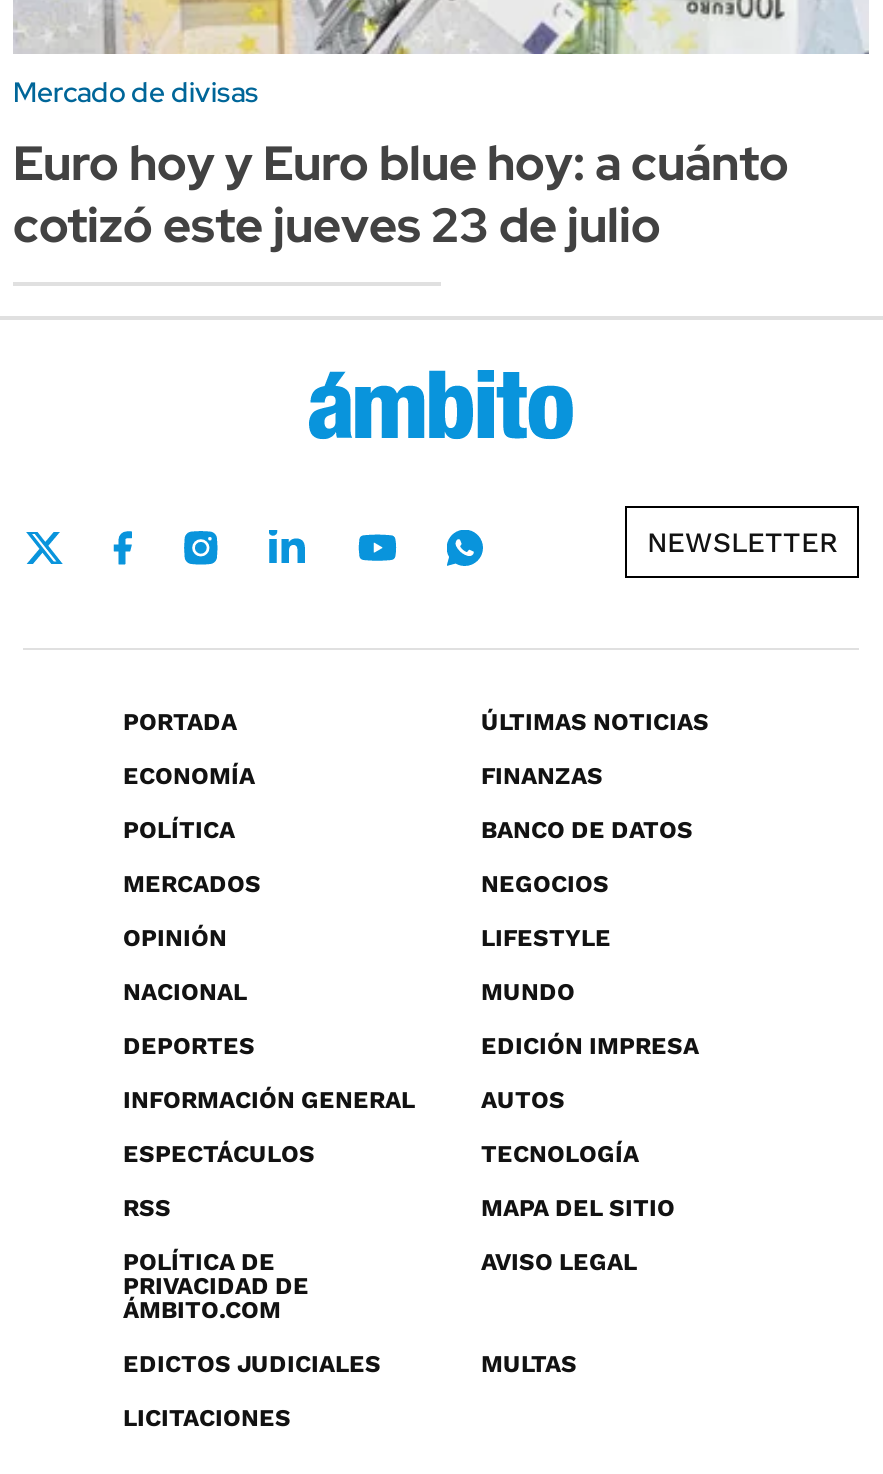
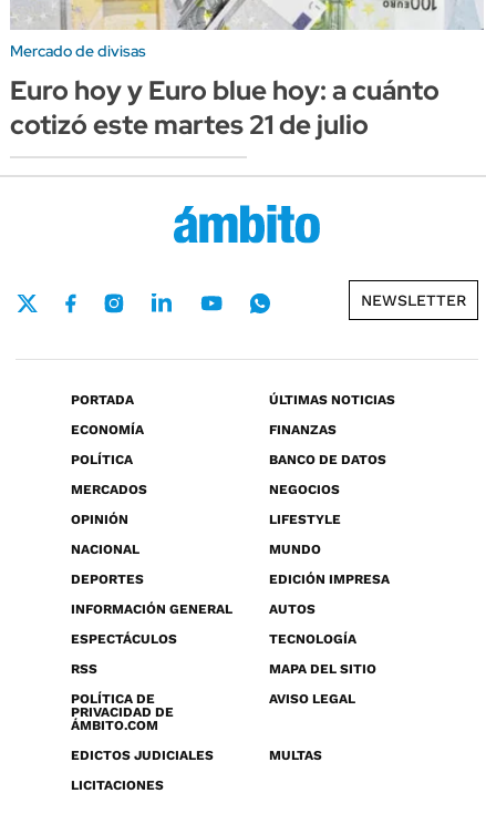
[13,194,661,256] cotizó este jueves 23 de julio -> [10,107,369,142] cotizó este martes 21 de julio

